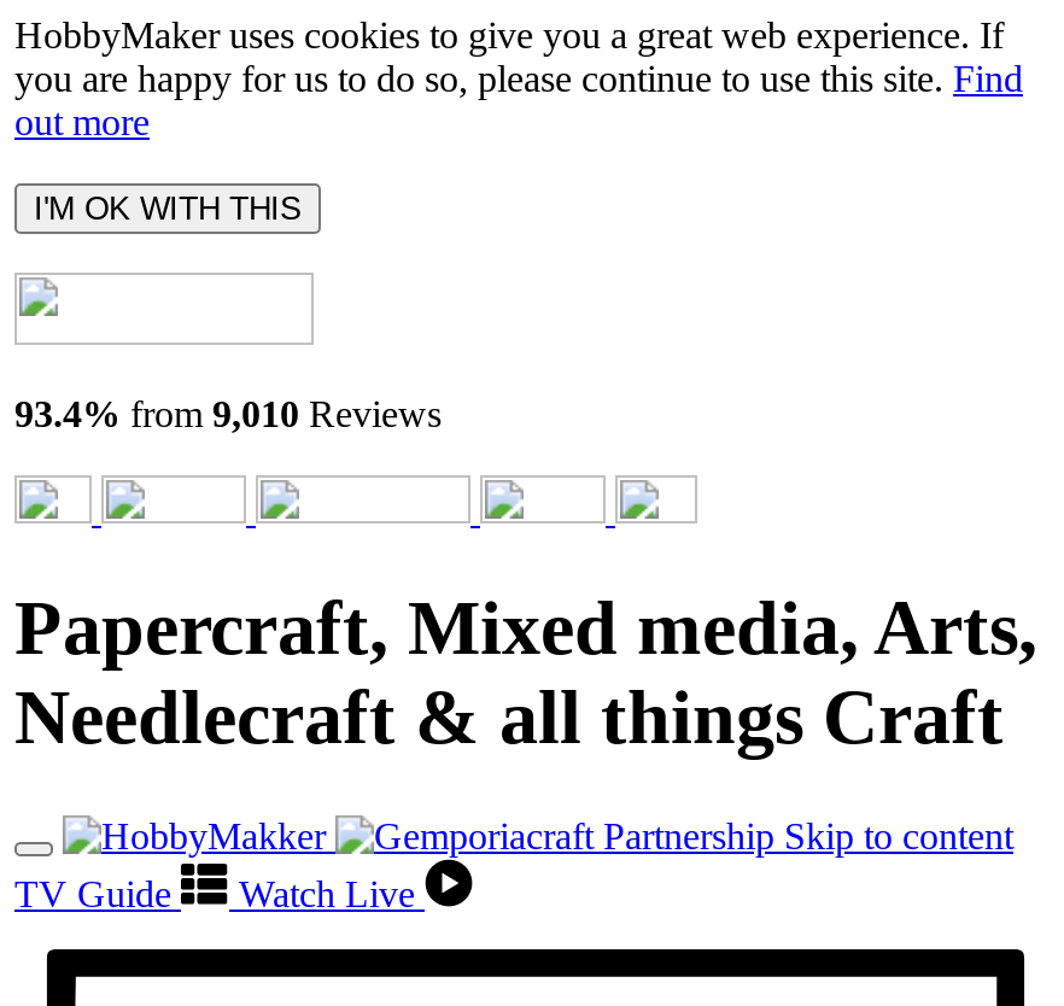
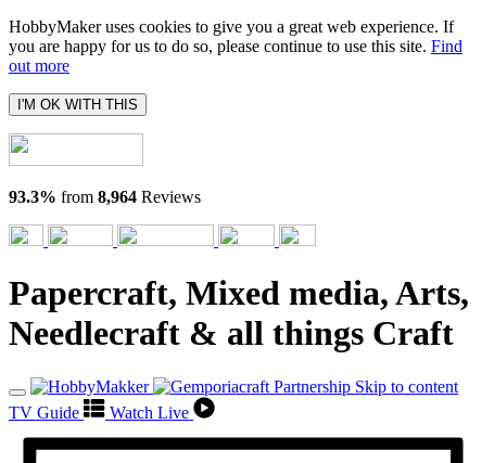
[14,393,442,434] 93.4% from 9,010 Reviews -> [9,188,201,206] 93.3% from 8,964 Reviews

